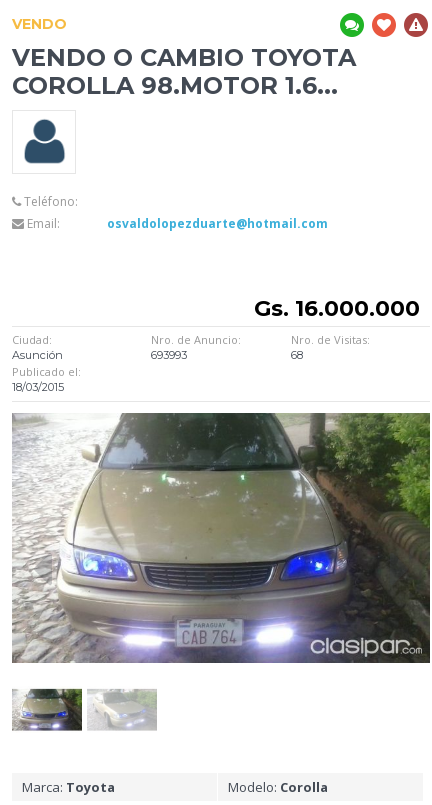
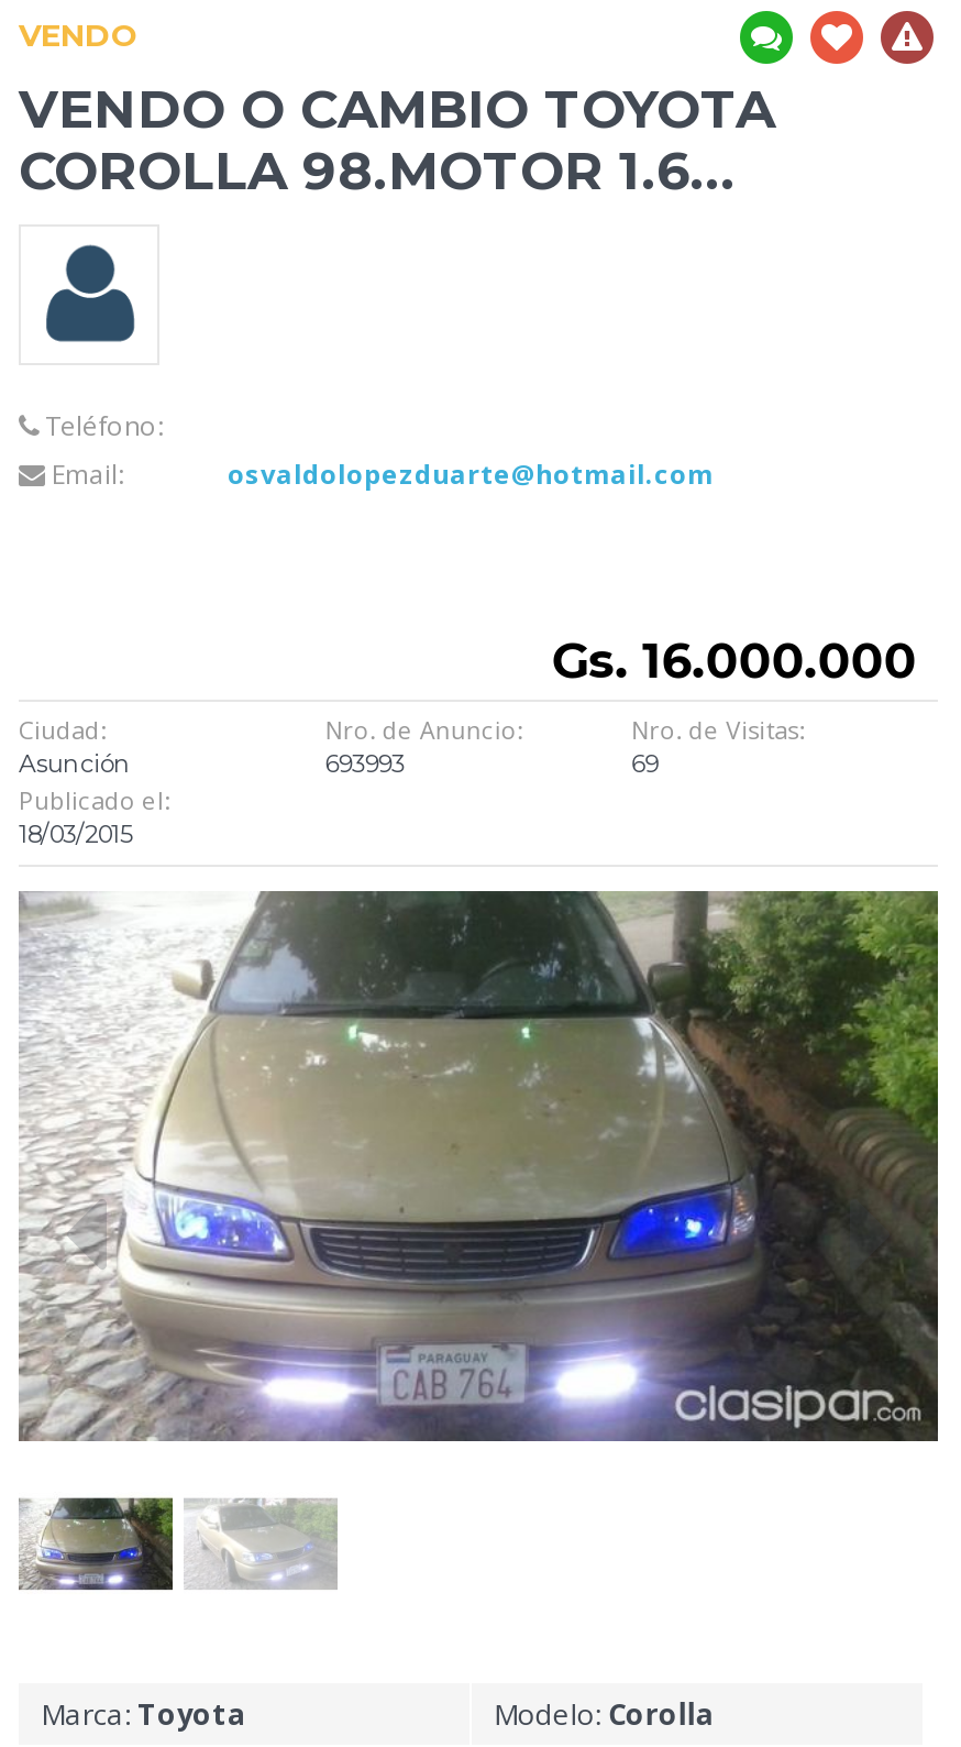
[291,348,303,362] 68 -> [632,749,658,779] 69

